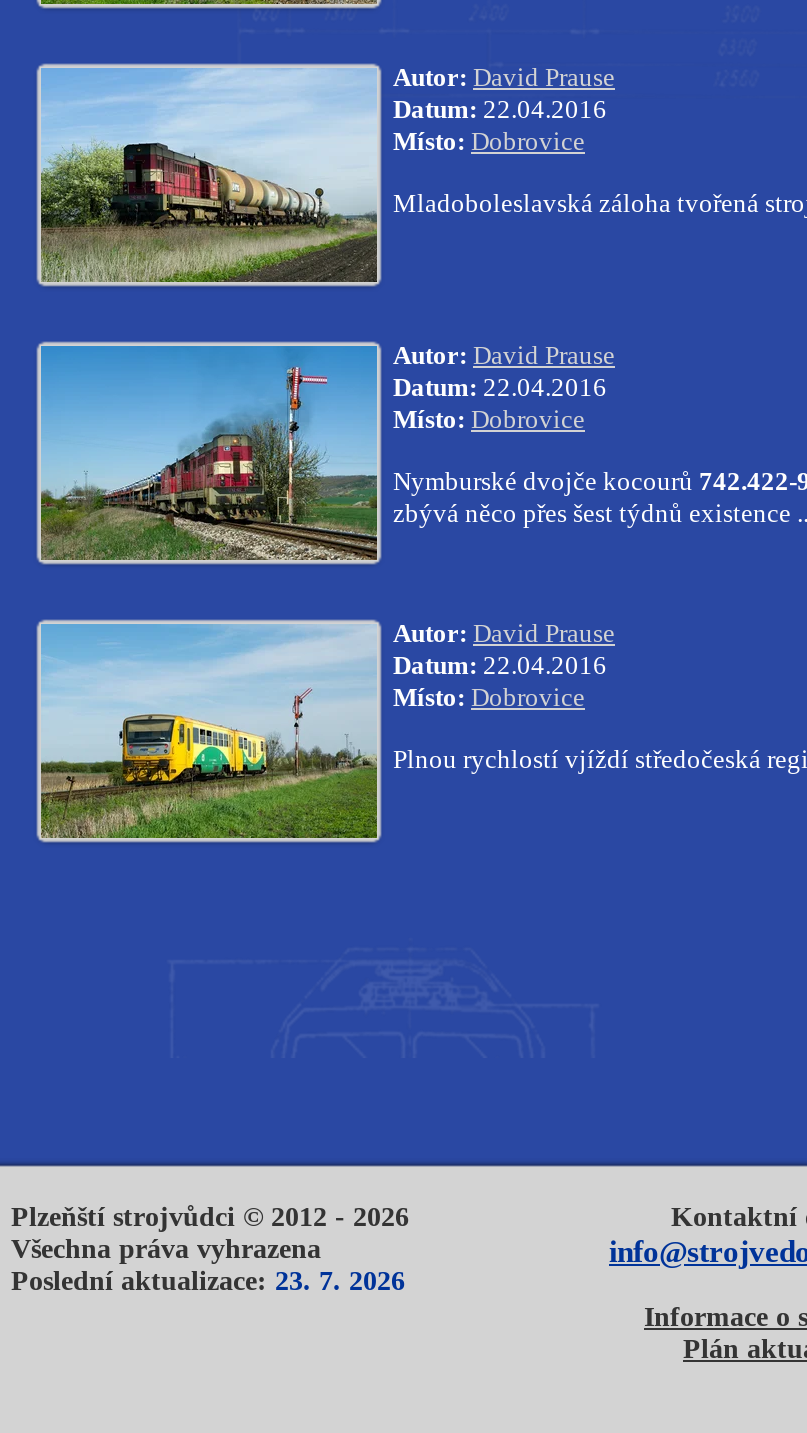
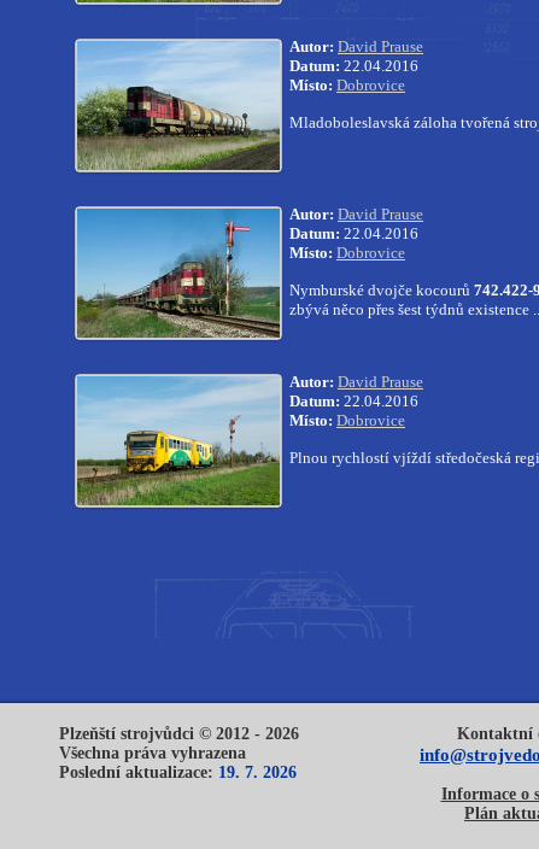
[11,1266,405,1296] Poslední aktualizace: 23. 7. 2026 -> [59,763,297,781] Poslední aktualizace: 19. 7. 2026

